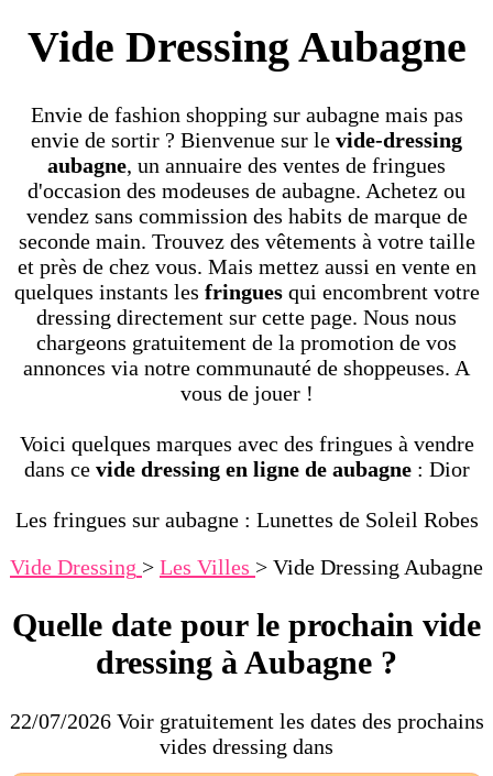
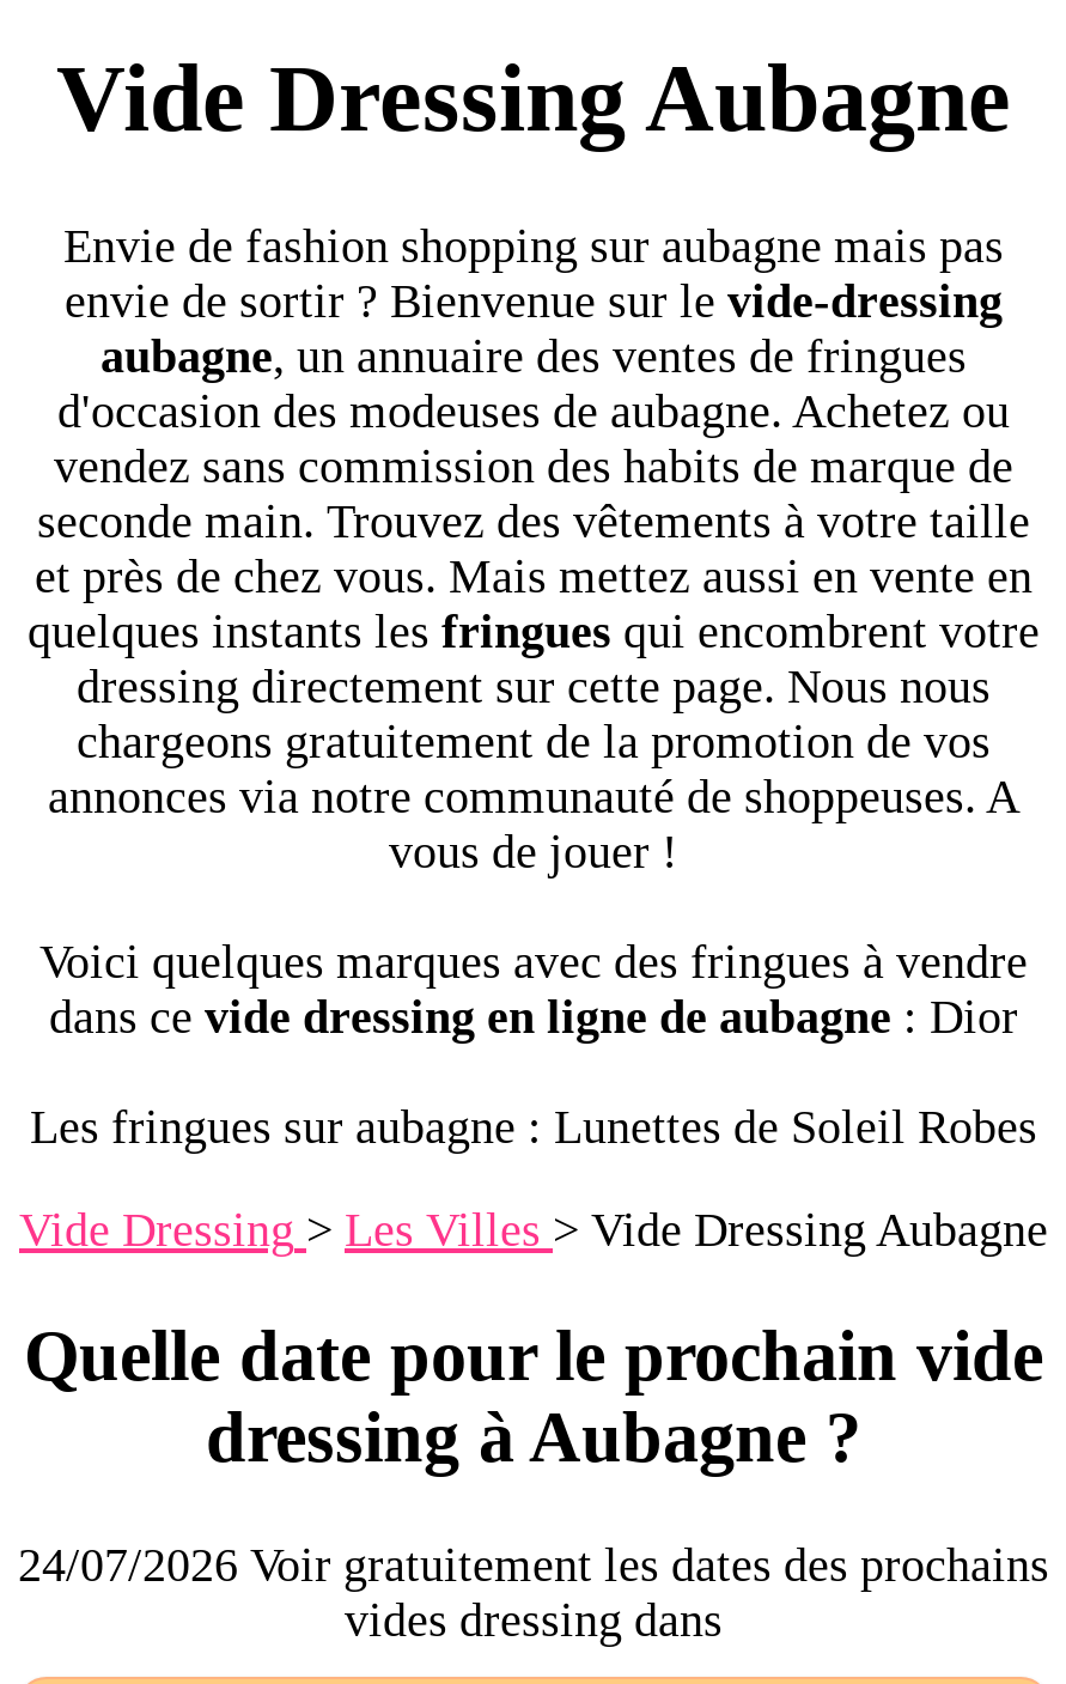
[9,709,484,734] 22/07/2026 Voir gratuitement les dates des prochains -> [18,1539,1049,1592] 24/07/2026 Voir gratuitement les dates des prochains

